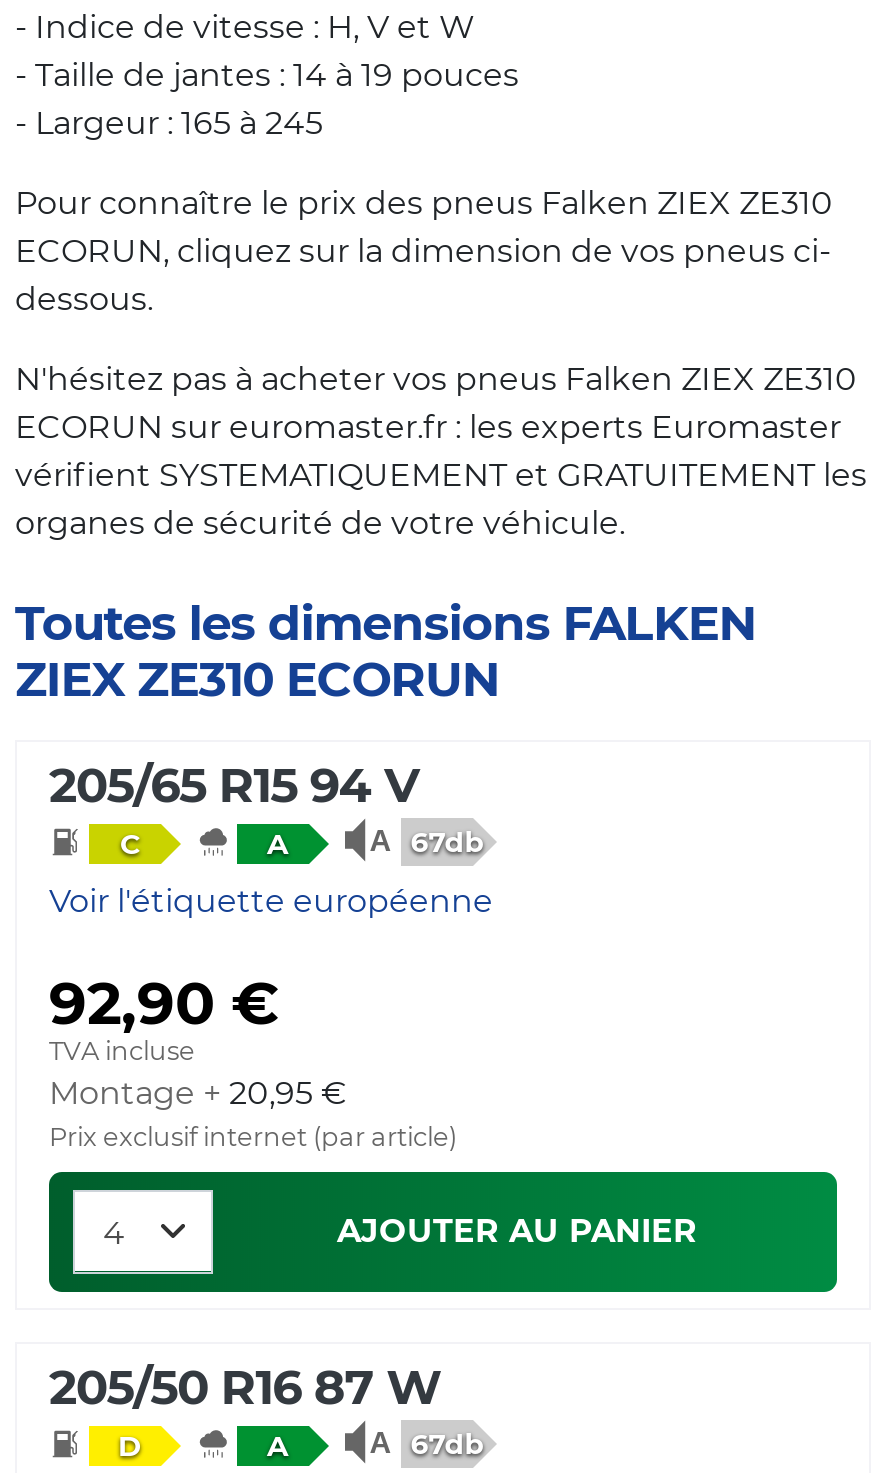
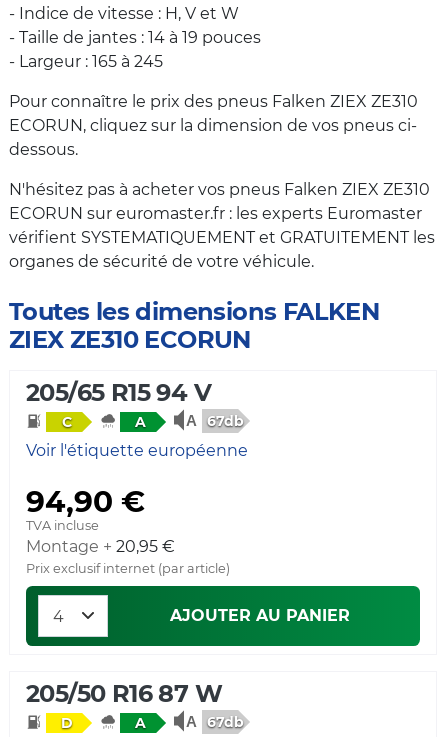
[49,965,279,1037] 92,90 € -> [26,483,145,519] 94,90 €

